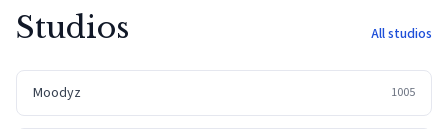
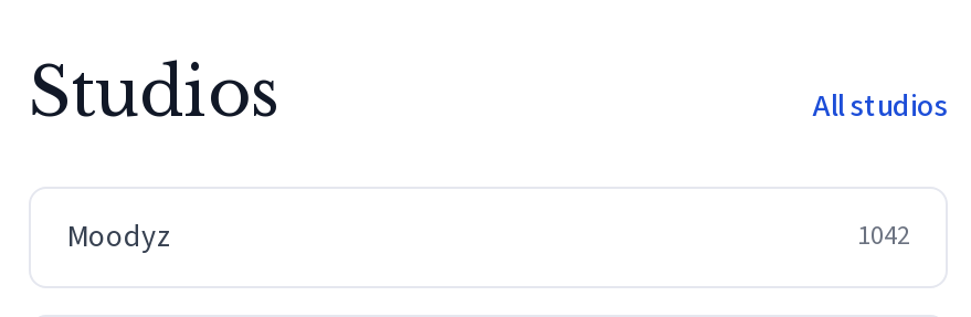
[391,84,415,101] 1005 -> [857,217,910,255] 1042

